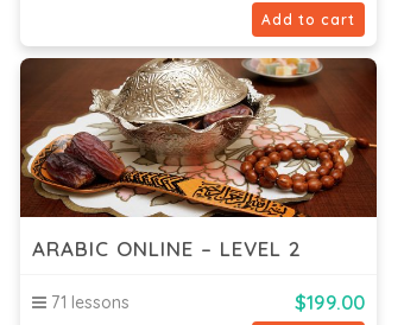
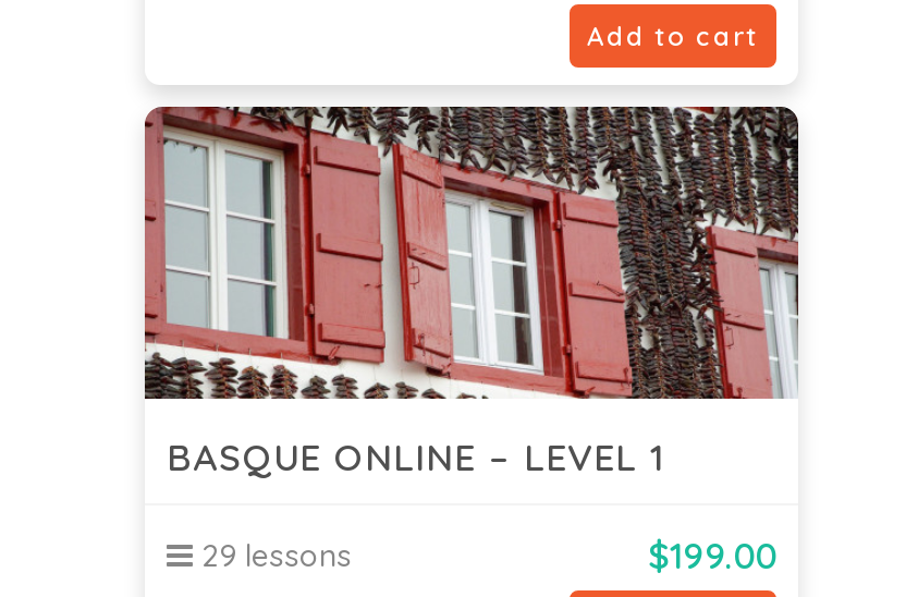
[19,57,378,261] [image] | ARABIC ONLINE – LEVEL 2 -> [143,105,800,480] [image] | BASQUE ONLINE – LEVEL 1
[46,291,130,313] 71 lessons -> [193,535,352,575] 29 lessons

